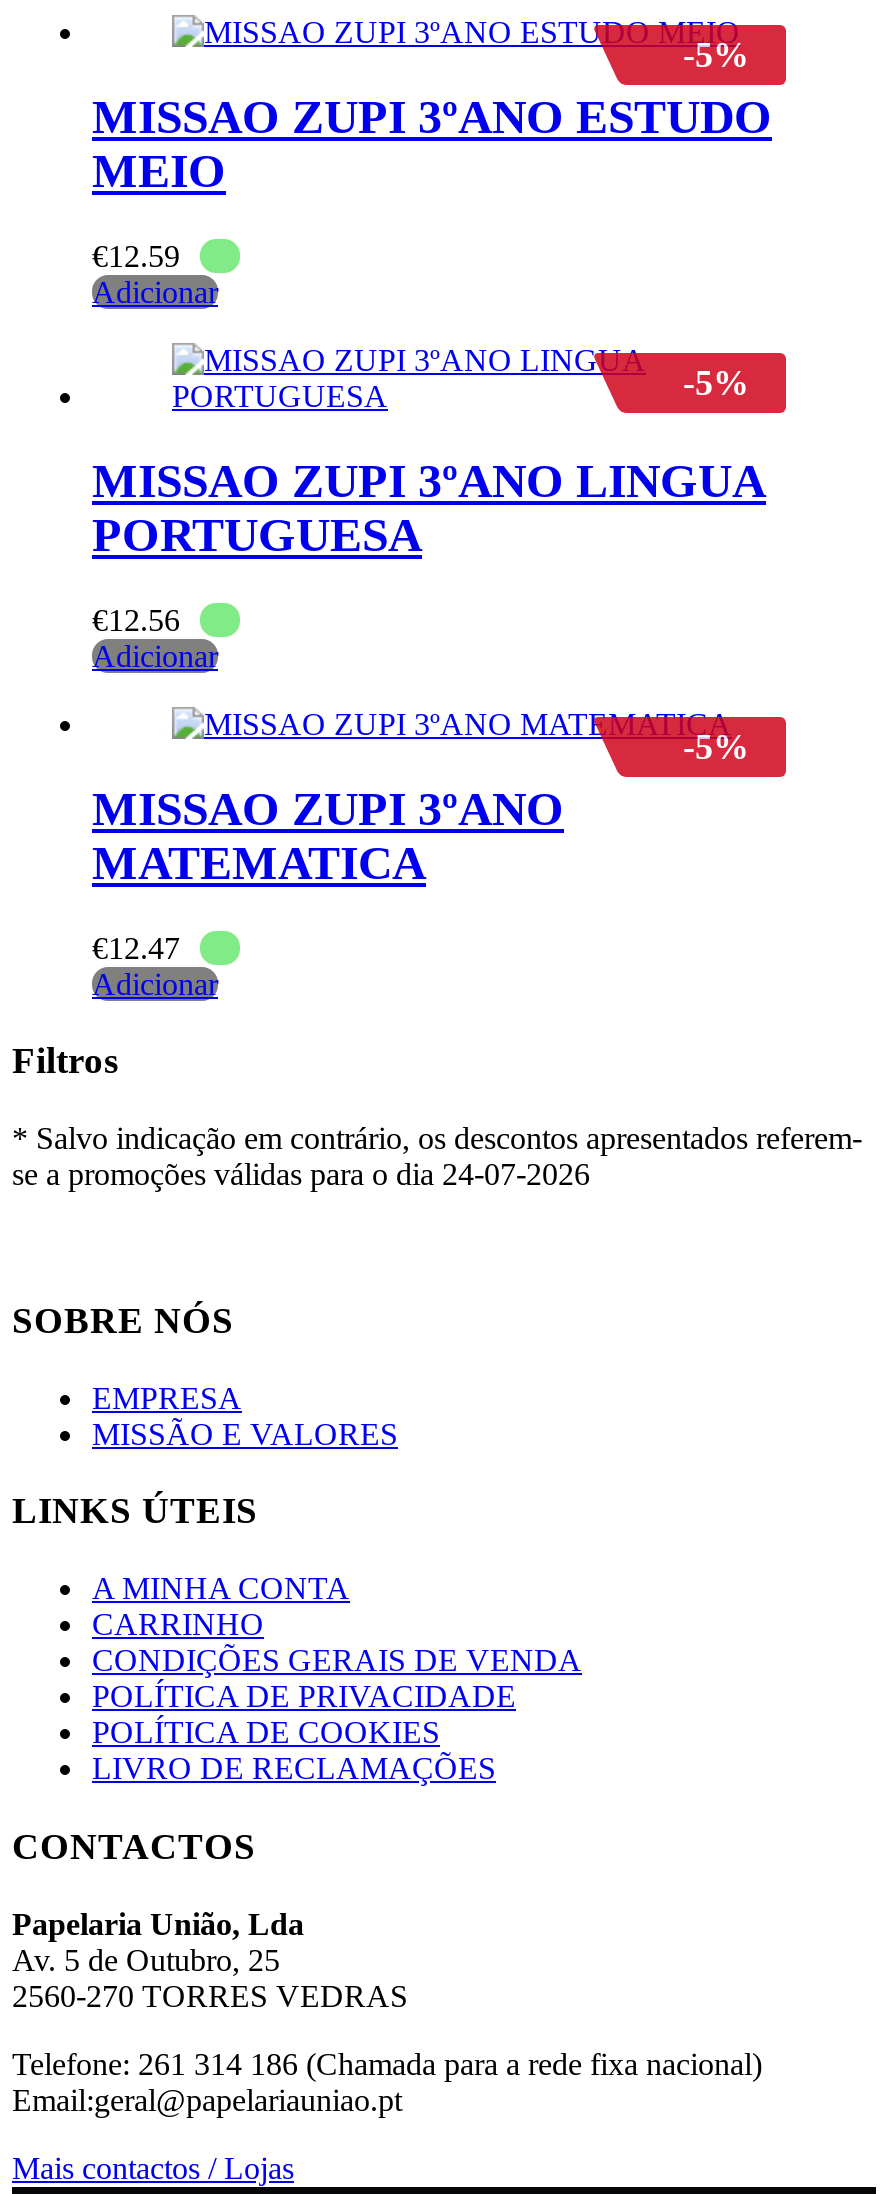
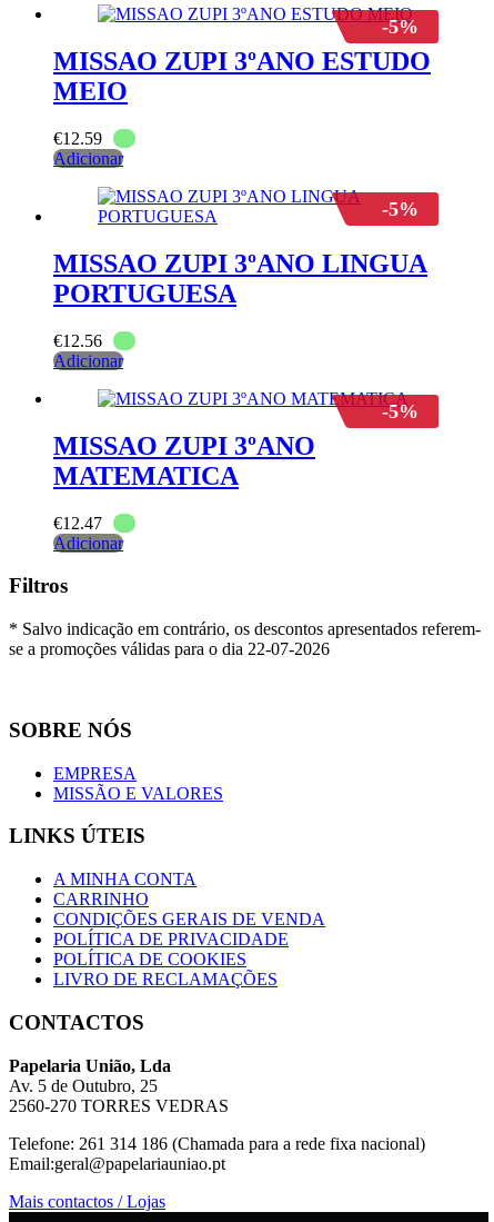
[12,1157,590,1191] se a promoções válidas para o dia 24-07-2026 -> [9,640,330,658] se a promoções válidas para o dia 22-07-2026

